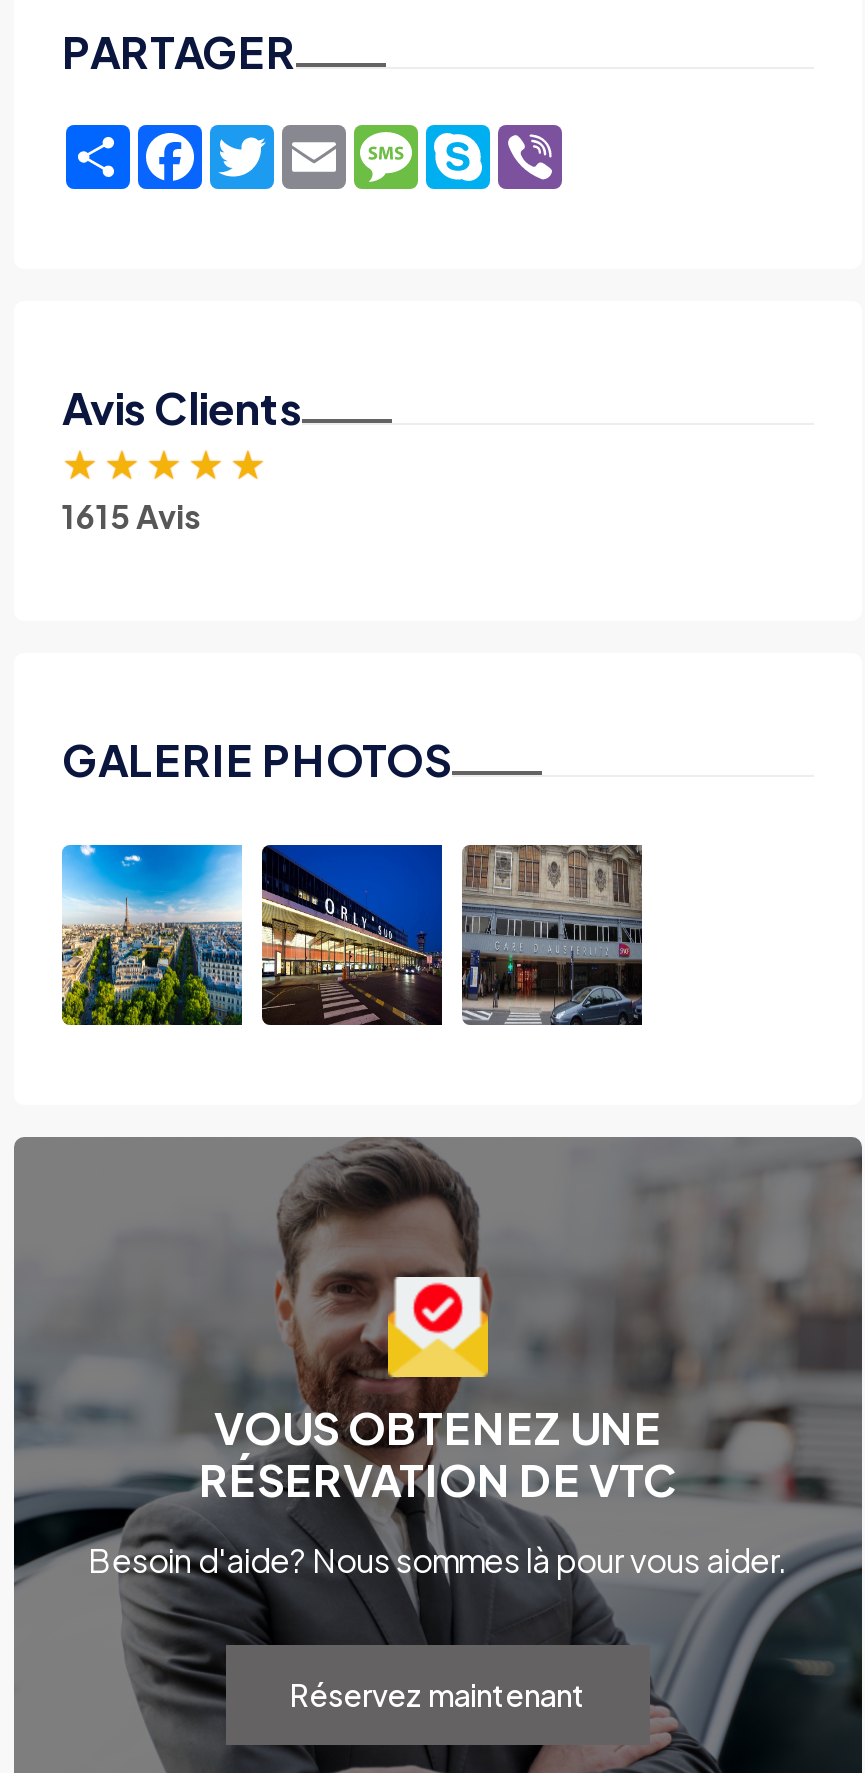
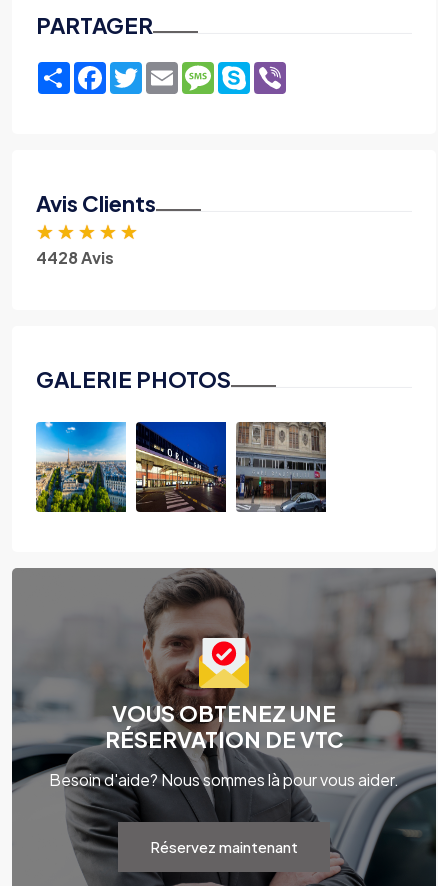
[62,496,202,538] 1615 Avis -> [36,247,114,268] 4428 Avis

